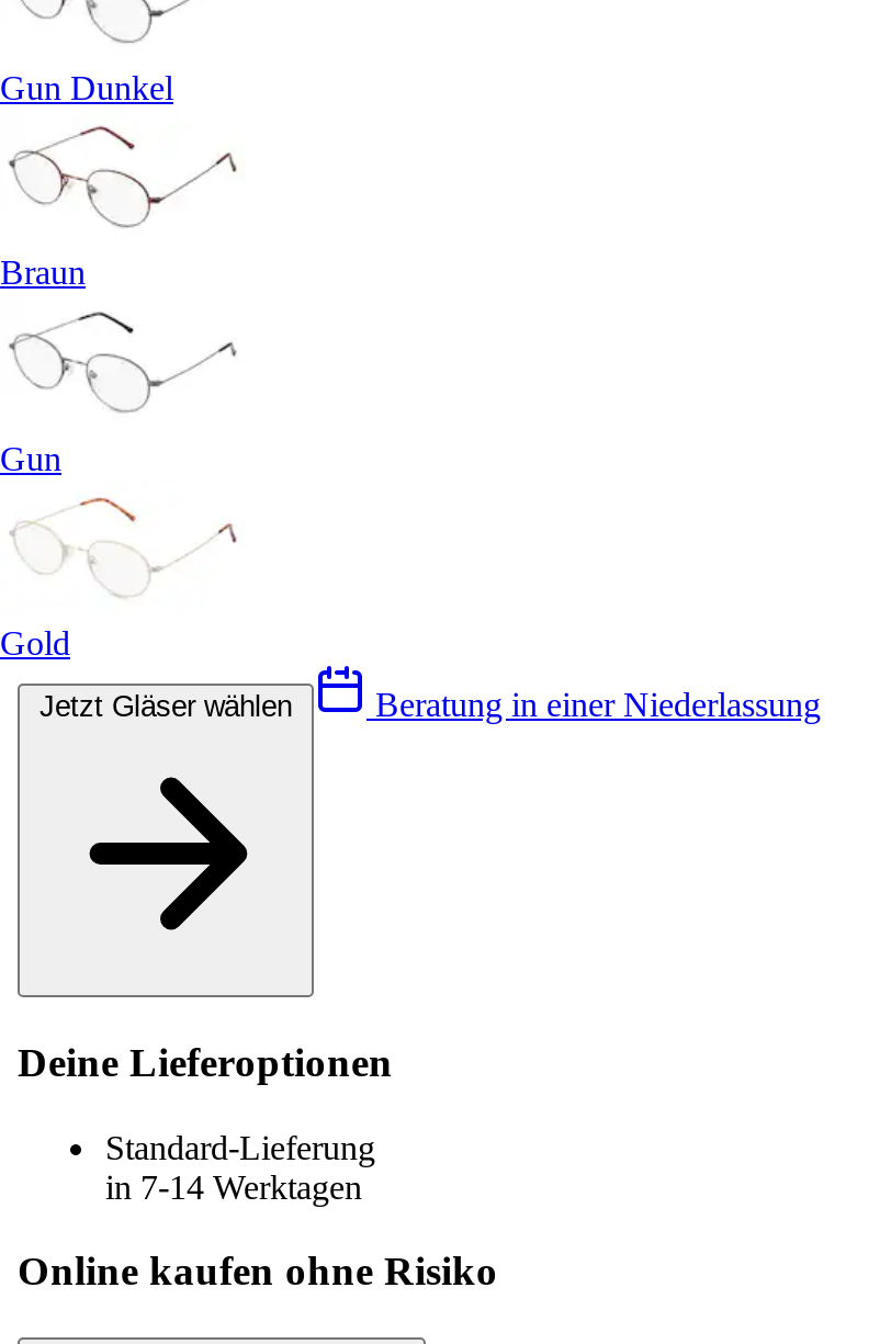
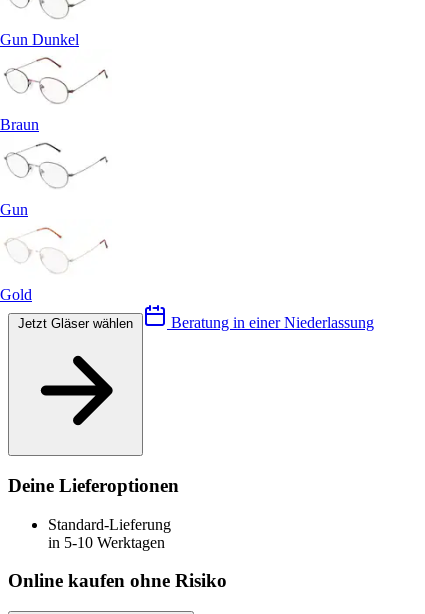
[105,1168,362,1205] in 7-14 Werktagen -> [48,534,165,551] in 5-10 Werktagen

